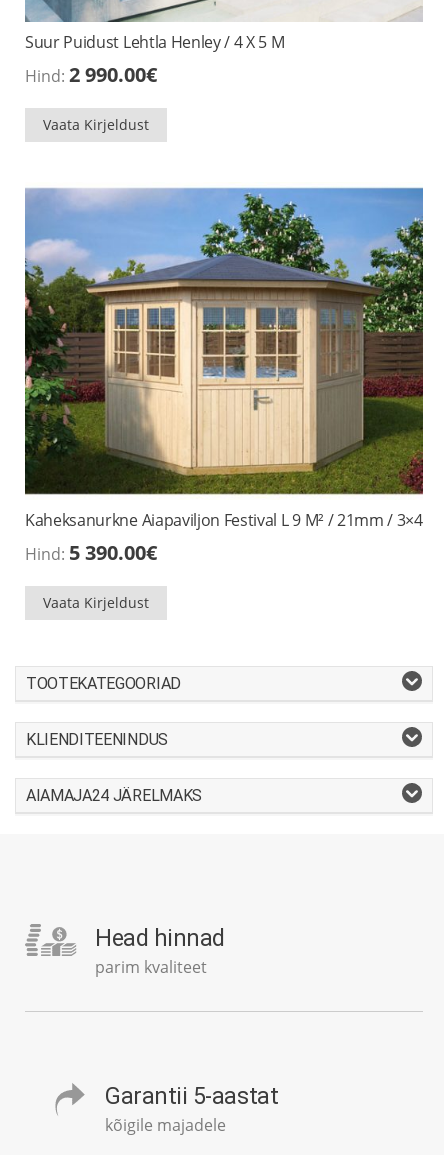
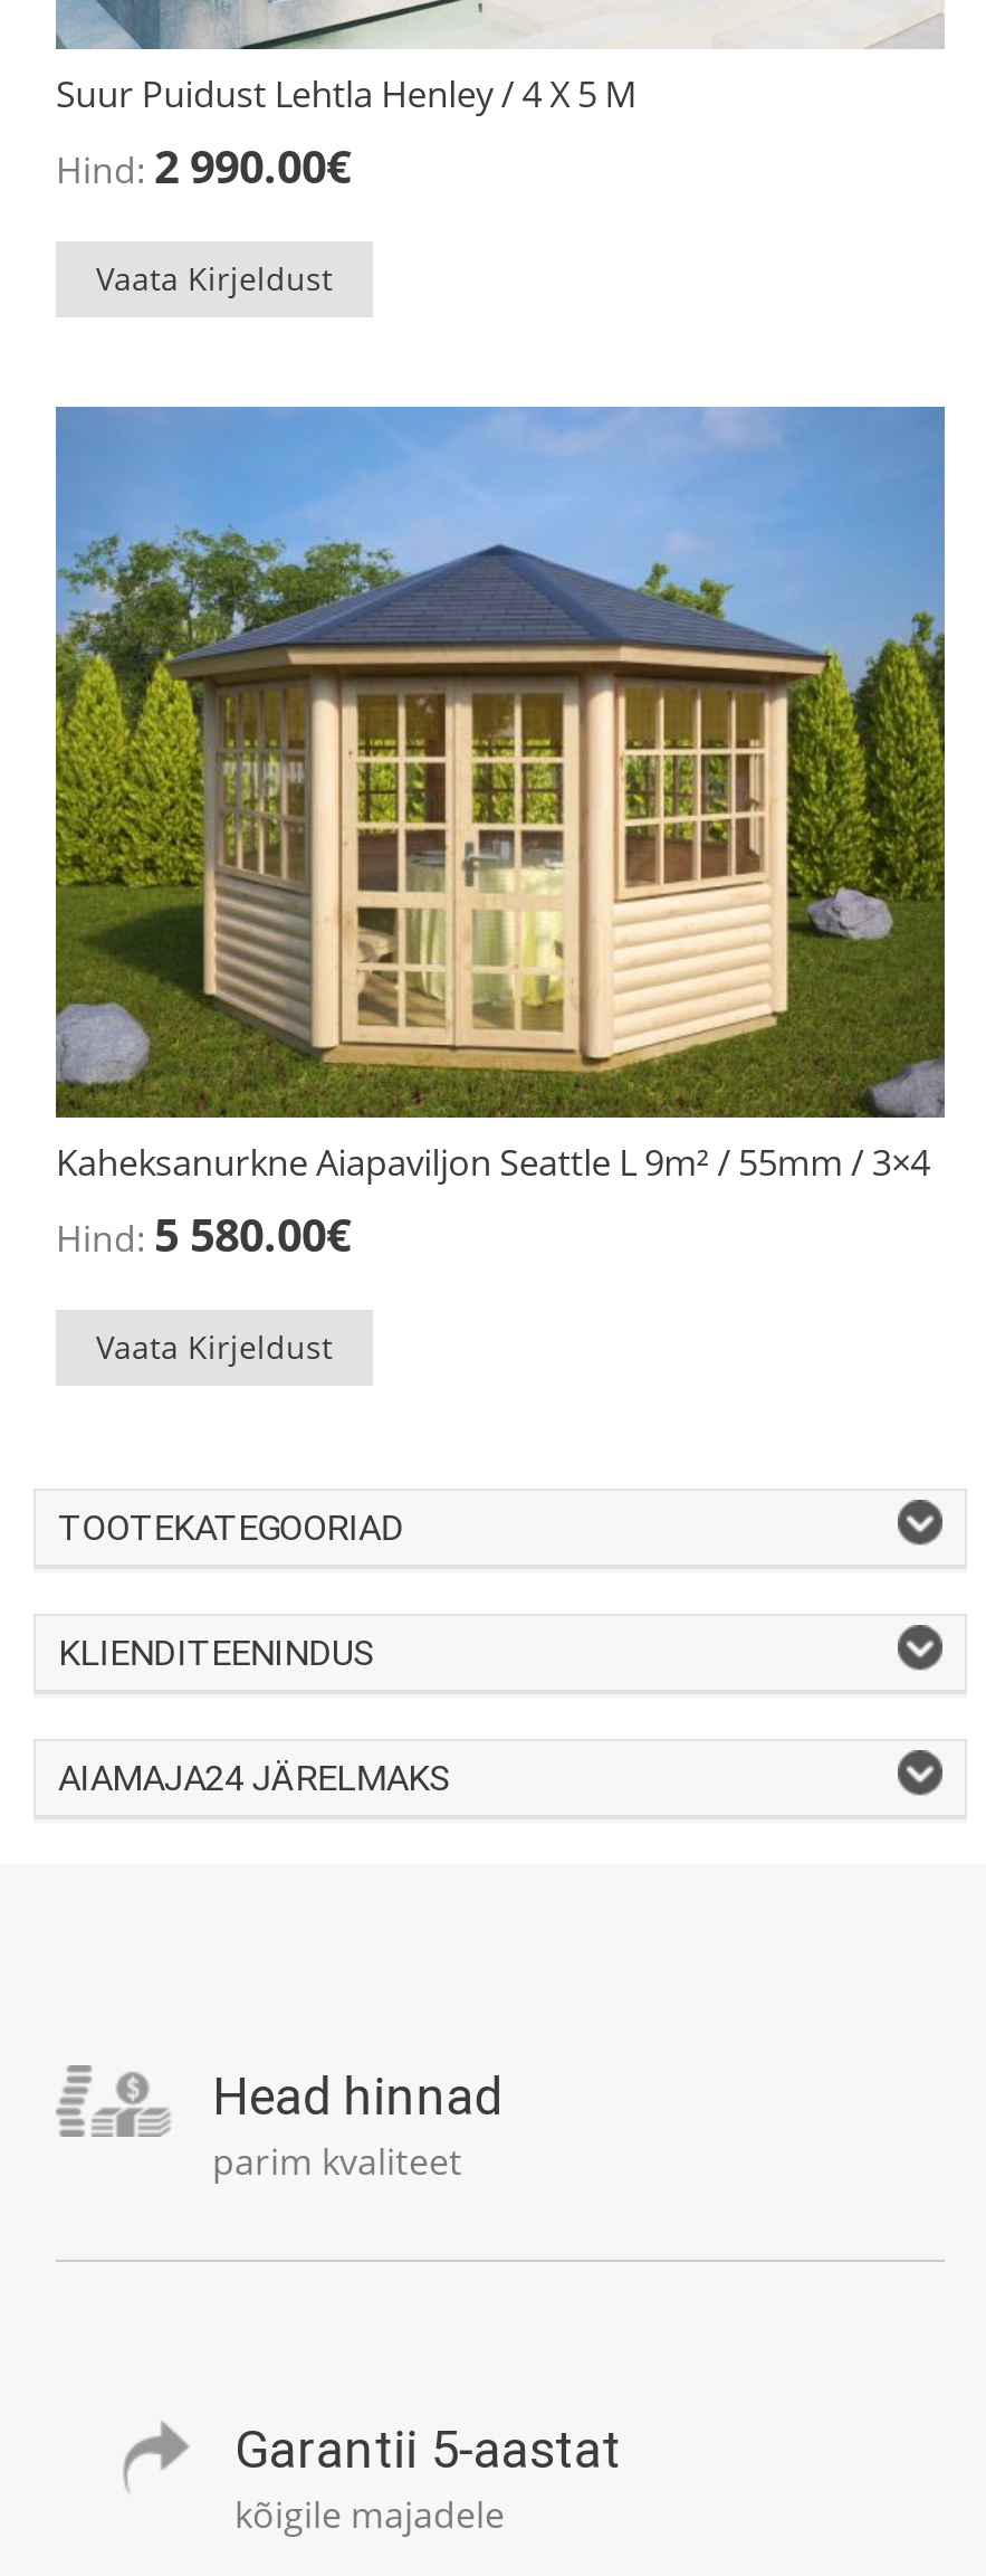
[24,182,424,566] [image] | Kaheksanurkne Aiapaviljon Festival L 9 M² / 21mm / 3×4 | Hind: 5 390.00€ -> [54,405,947,1266] [image] | Kaheksanurkne Aiapaviljon Seattle L 9m² / 55mm / 3×4 | Hind: 5 580.00€

